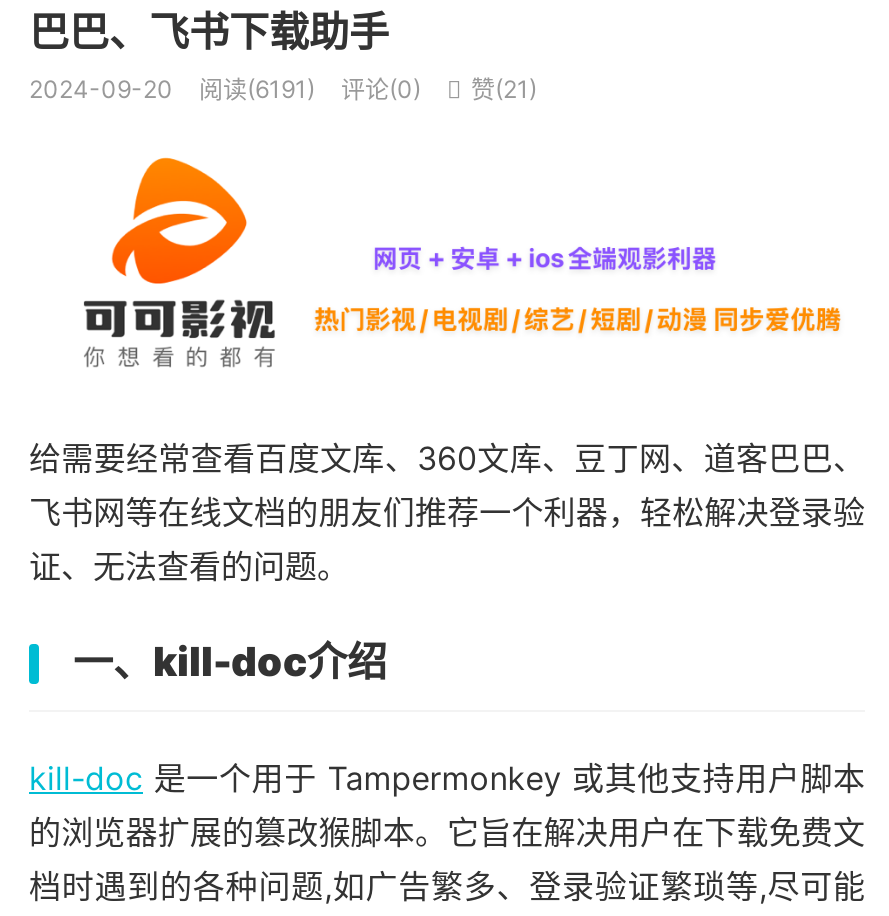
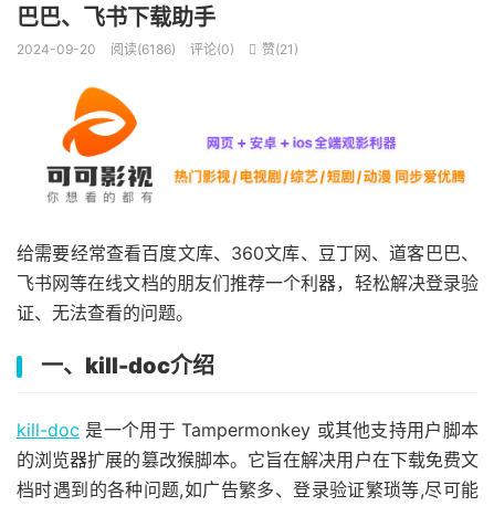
[199,74,315,104] 阅读(6191) -> [111,41,176,57] 阅读(6186)

